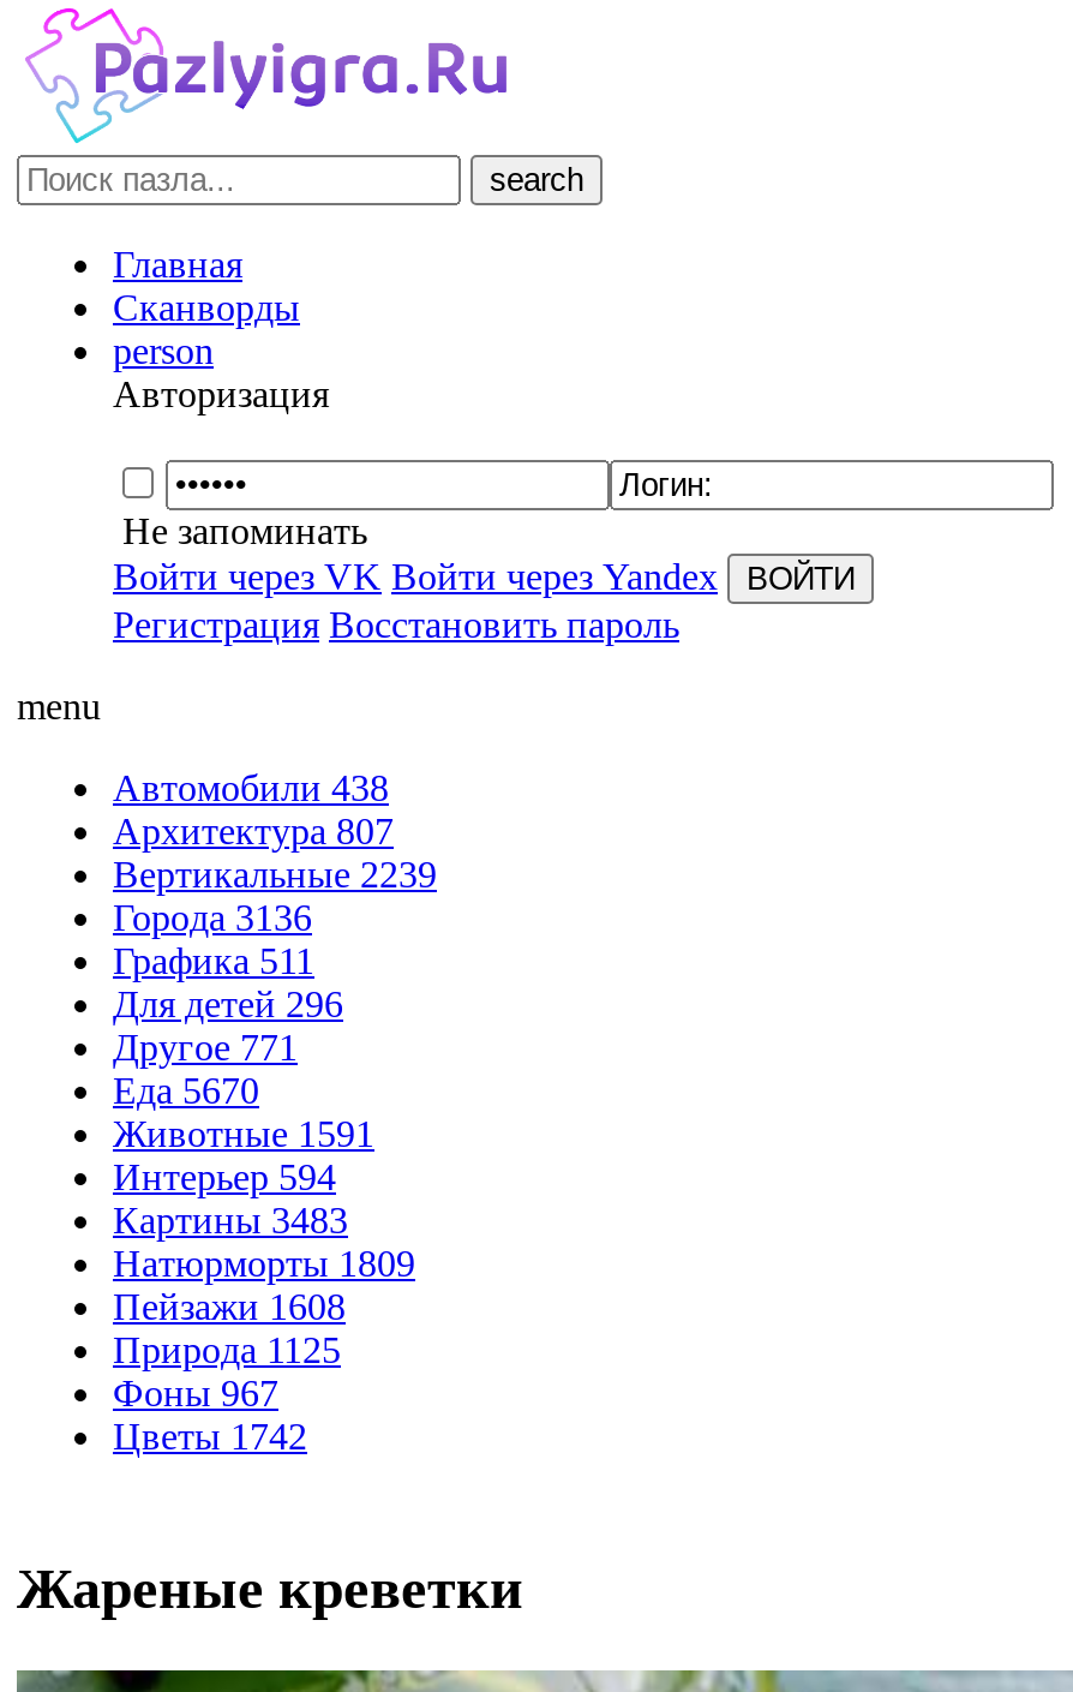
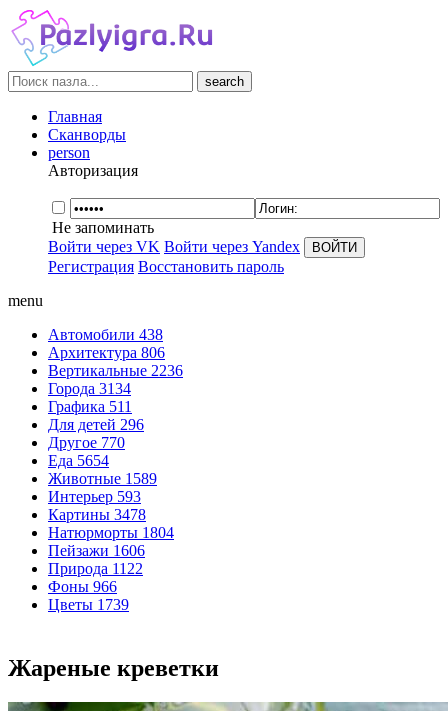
[113,811,394,851] Архитектура 807 -> [48,344,165,361] Архитектура 806
[113,854,437,895] Вертикальные 2239 -> [48,362,183,379] Вертикальные 2236
[113,897,312,938] Города 3136 -> [48,380,131,397] Города 3134
[113,1027,298,1068] Другое 771 -> [48,434,125,451] Другое 770
[113,1070,259,1111] Еда 5670 -> [48,452,109,469] Еда 5654
[113,1113,374,1154] Животные 1591 -> [48,470,157,487] Животные 1589
[113,1156,336,1197] Интерьер 594 -> [48,488,141,505] Интерьер 593
[113,1200,348,1240] Картины 3483 -> [48,506,146,523] Картины 3478
[113,1243,415,1284] Натюрморты 1809 -> [48,524,174,541] Натюрморты 1804
[113,1286,346,1327] Пейзажи 1608 -> [48,542,145,559] Пейзажи 1606
[113,1329,341,1370] Природа 1125 -> [48,560,143,577] Природа 1122
[113,1373,278,1413] Фоны 967 -> [48,578,117,595] Фоны 966
[113,1416,307,1457] Цветы 1742 -> [48,596,129,613] Цветы 1739

